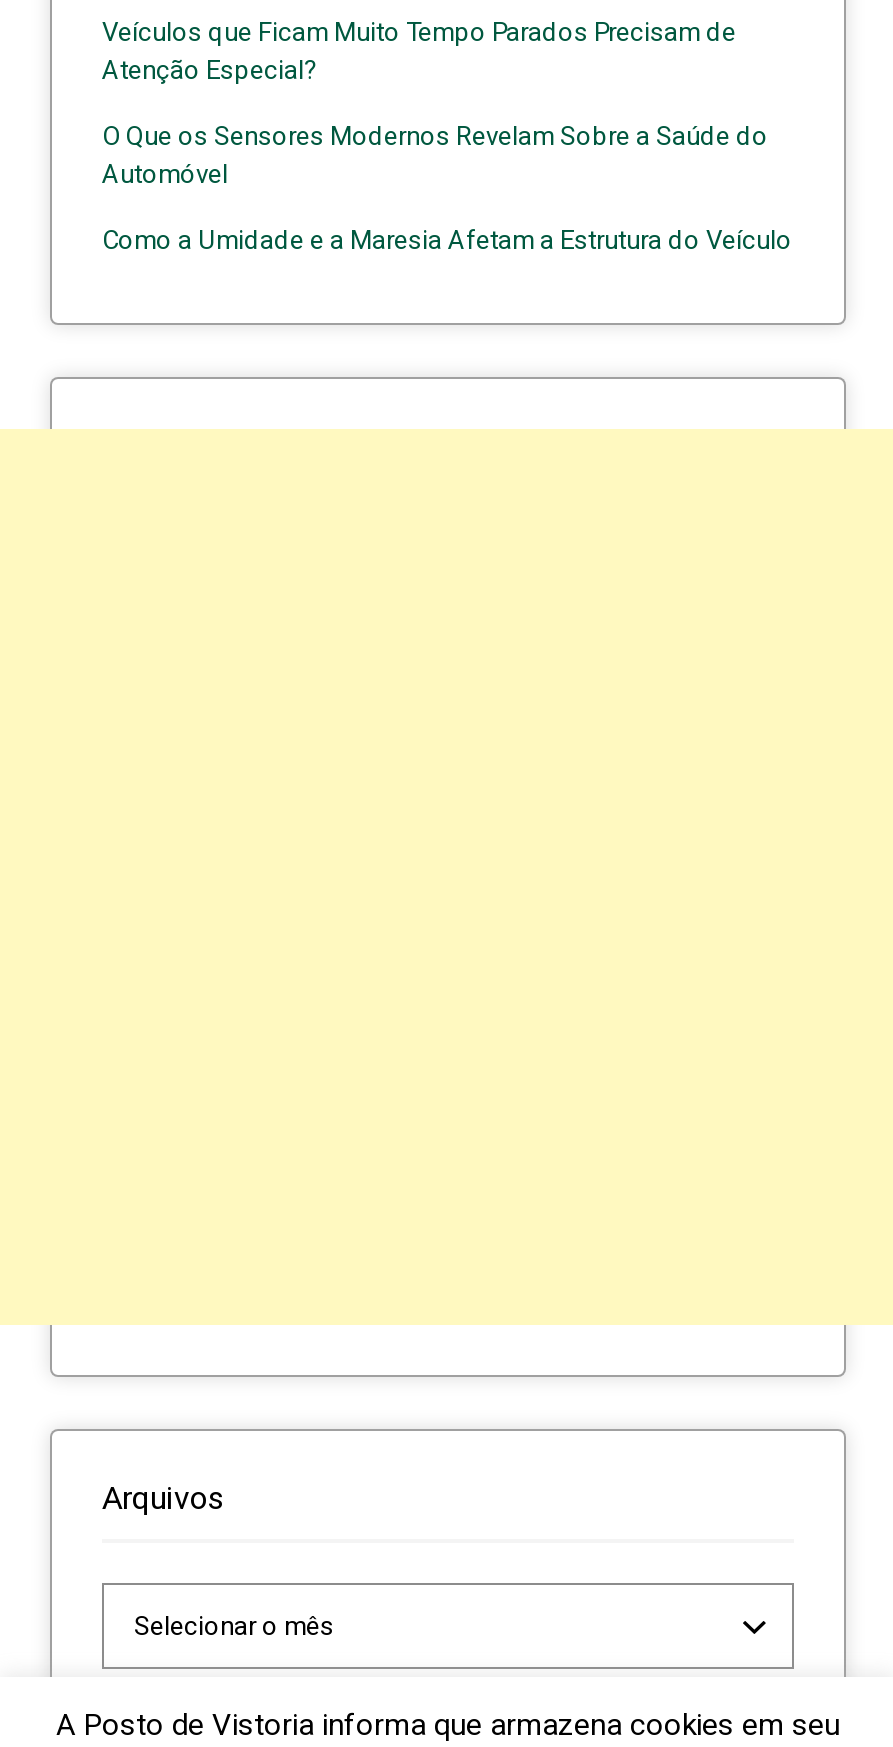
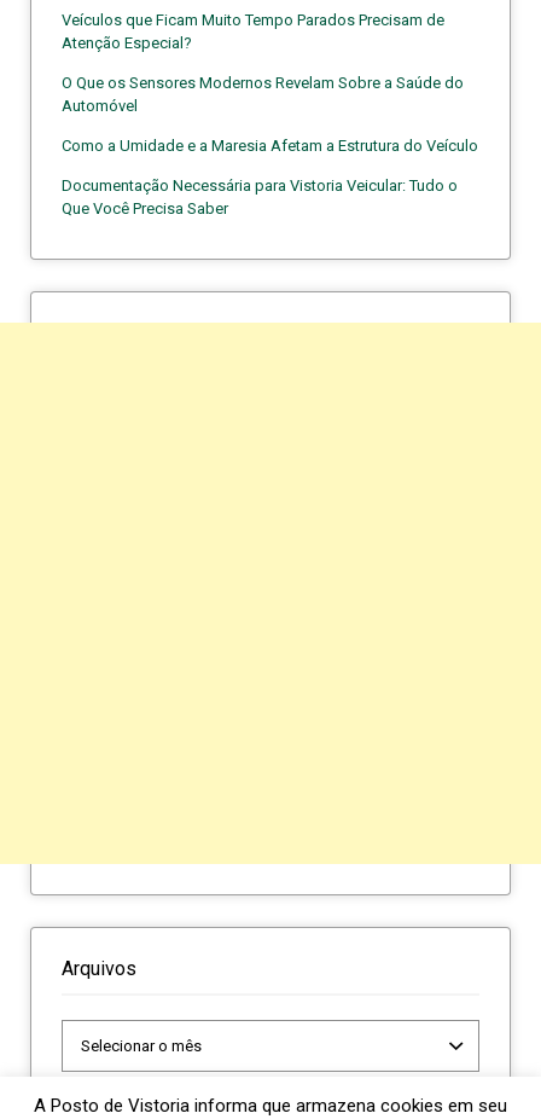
none -> [62,176,458,218] Documentação Necessária para Vistoria Veicular: Tudo o | Que Você Precisa Saber

